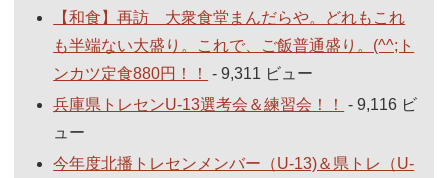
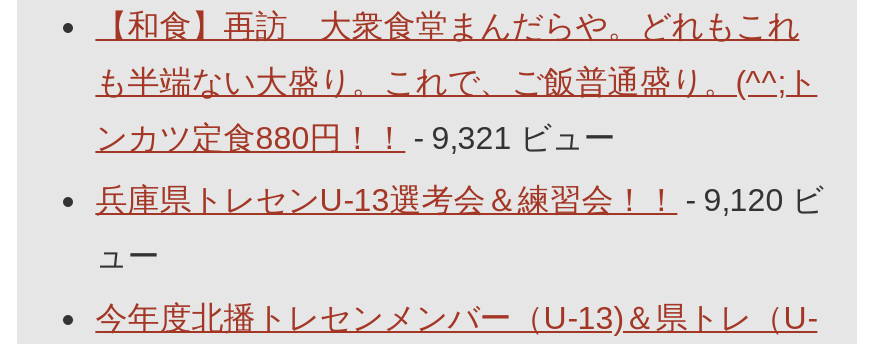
[53,65,313,82] ンカツ定食880円！！- 9,311 ビュー -> [95,121,615,155] ンカツ定食880円！！- 9,321 ビュー
[53,96,417,113] 兵庫県トレセンU-13選考会＆練習会！！- 9,116 ビ -> [95,183,823,217] 兵庫県トレセンU-13選考会＆練習会！！- 9,120 ビ

